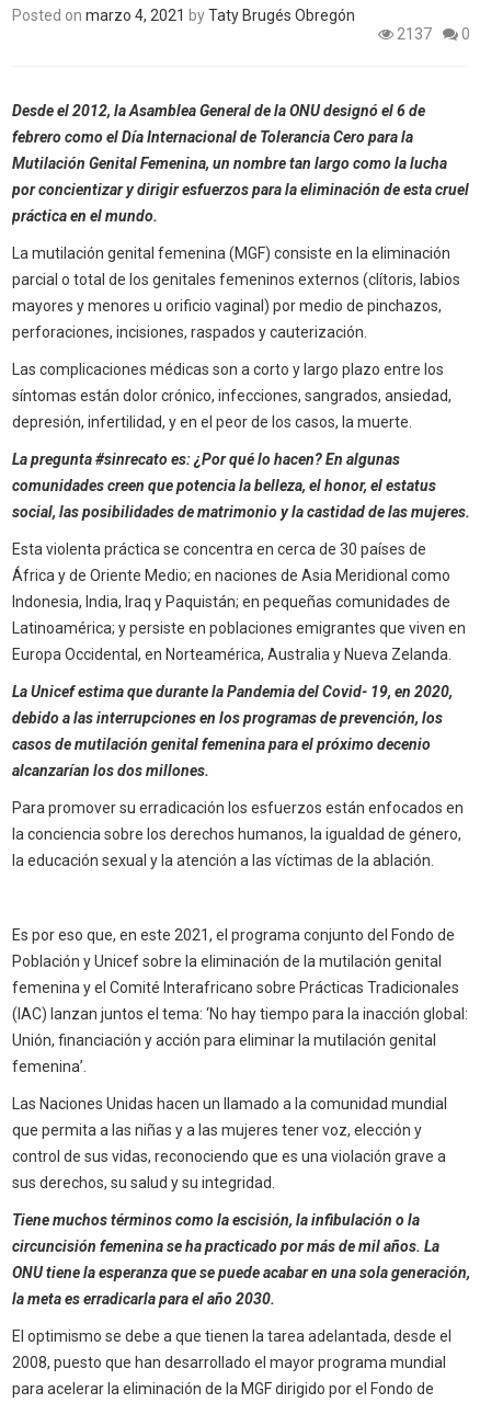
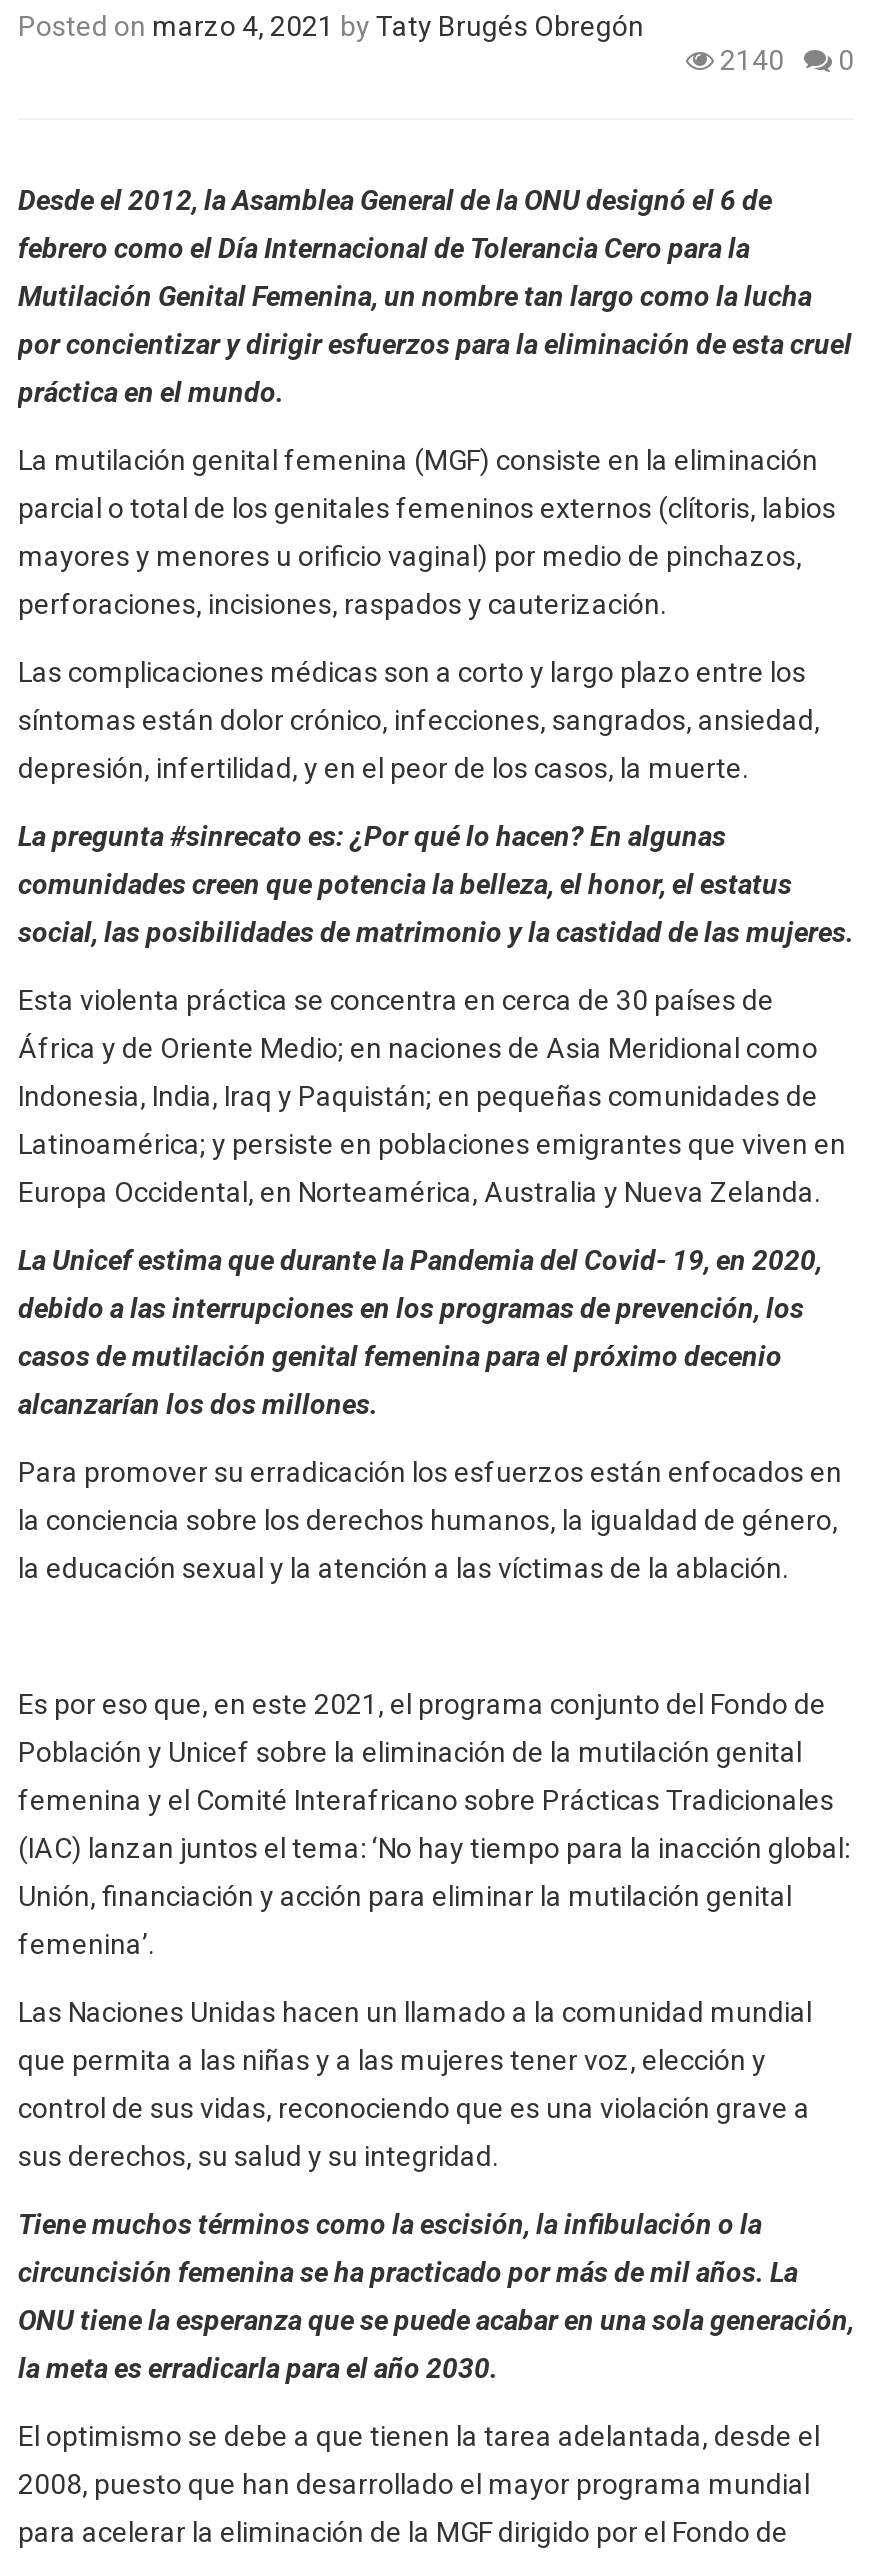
[393,25,470,43] 2137 0 -> [714,44,854,76] 2140 0

